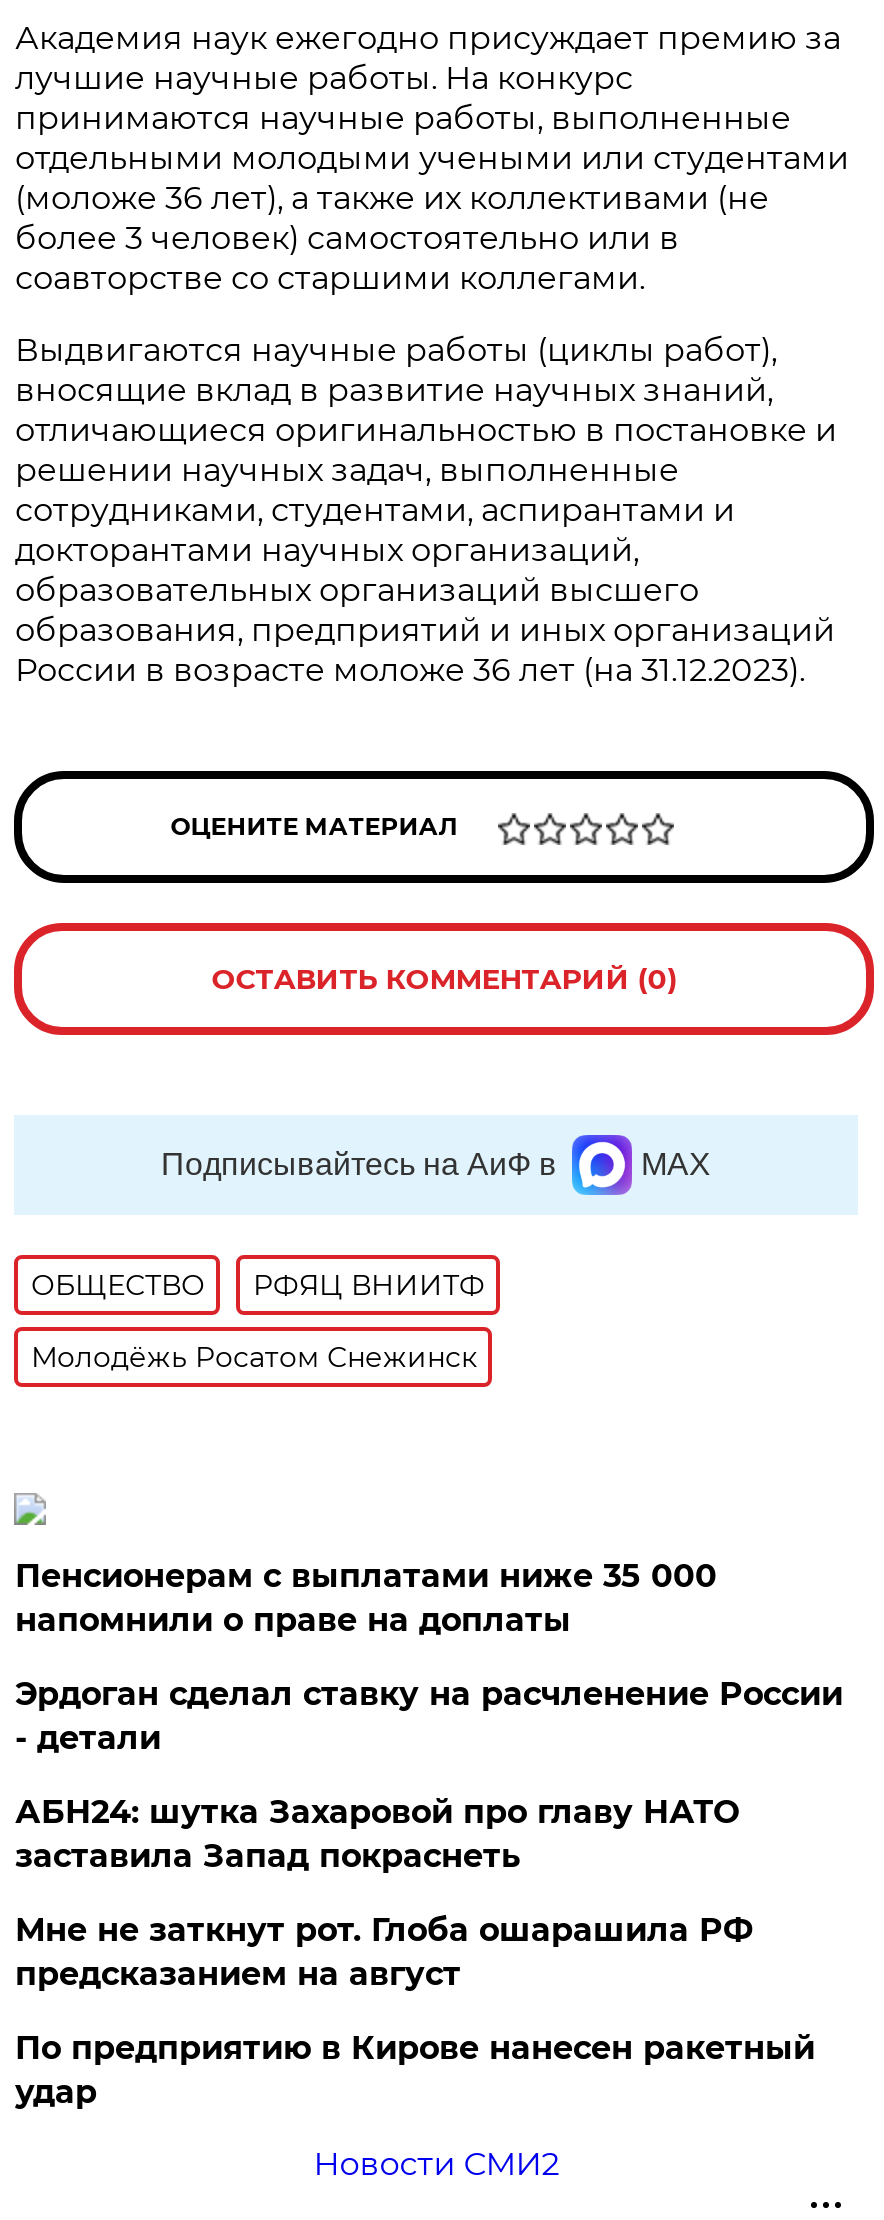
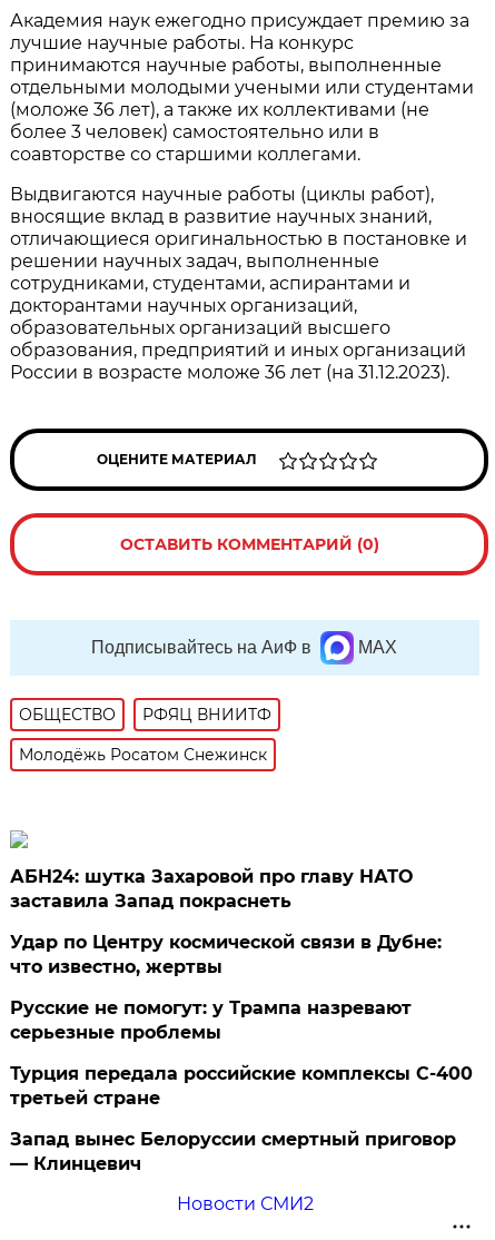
[15,1558,843,1758] Пенсионерам с выплатами ниже 35 000 | напомнили о праве на доплаты | Эрдоган сделал ставку на расчленение России | - детали -> none
moved [15,1794,739,1876] -> [10,866,413,912]: АБН24: шутка Захаровой про главу НАТО | заставила Запад покраснеть
[15,1912,815,2112] Мне не заткнут рот. Глоба ошарашила РФ | предсказанием на август | По предприятию в Кирове нанесен ракетный | удар -> [10,932,473,1175] Удар по Центру космической связи в Дубне: | что известно, жертвы | Русские не помогут: у Трампа назревают | серьезные проблемы | Турция передала российские комплексы С-400 | третьей стране | Запад вынес Белоруссии смертный приговор | — Клинцевич

